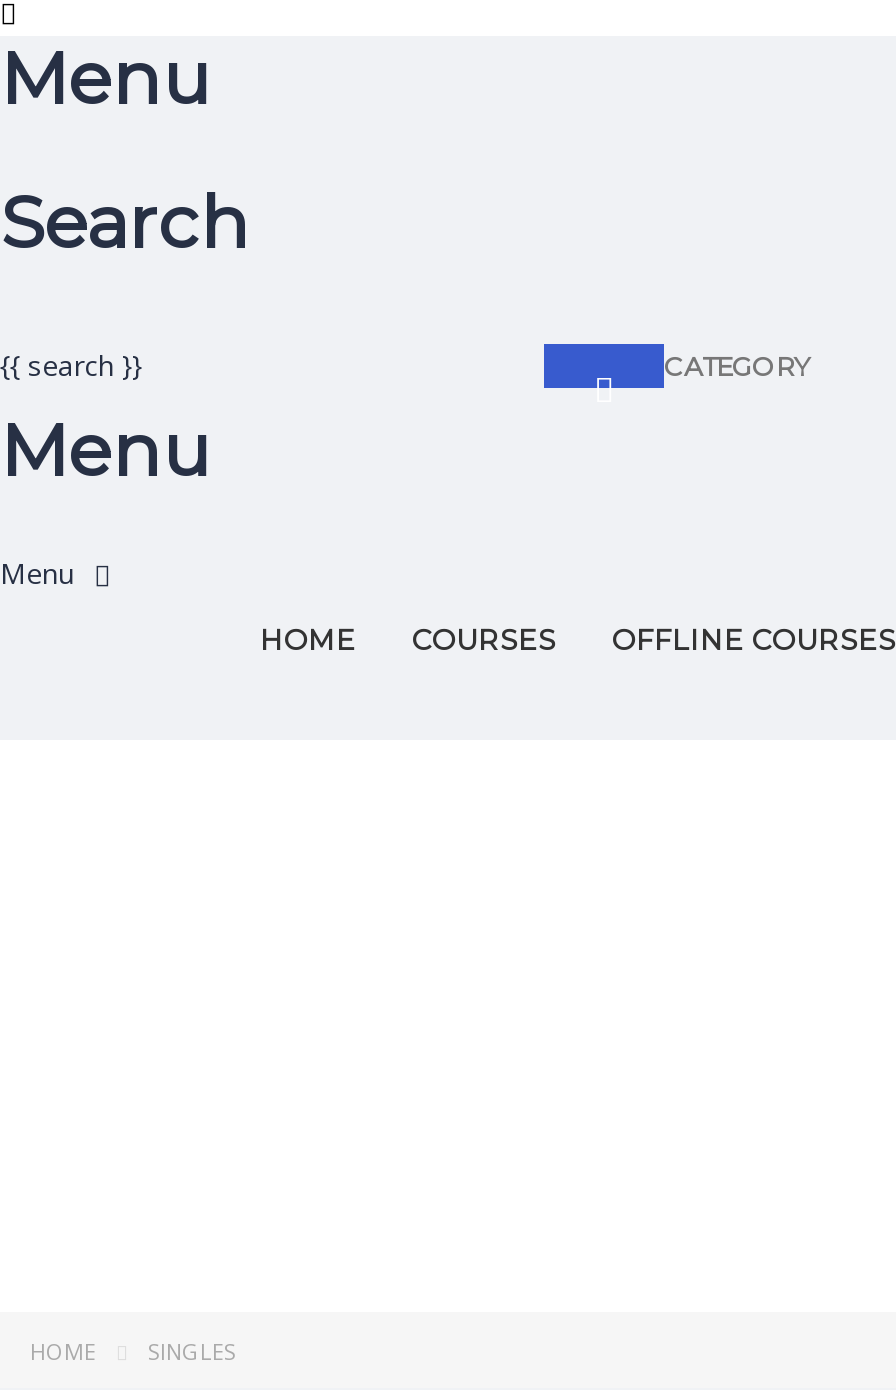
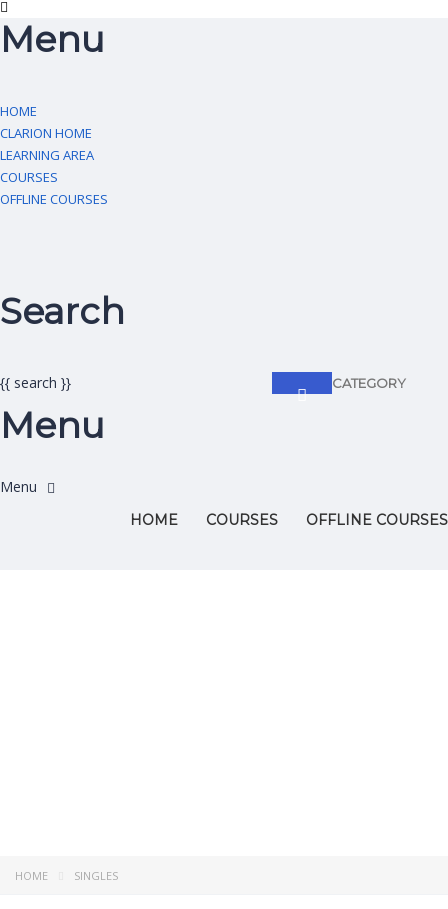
none -> [0,102,108,208] HOME | CLARION HOME | LEARNING AREA | COURSES | OFFLINE COURSES

